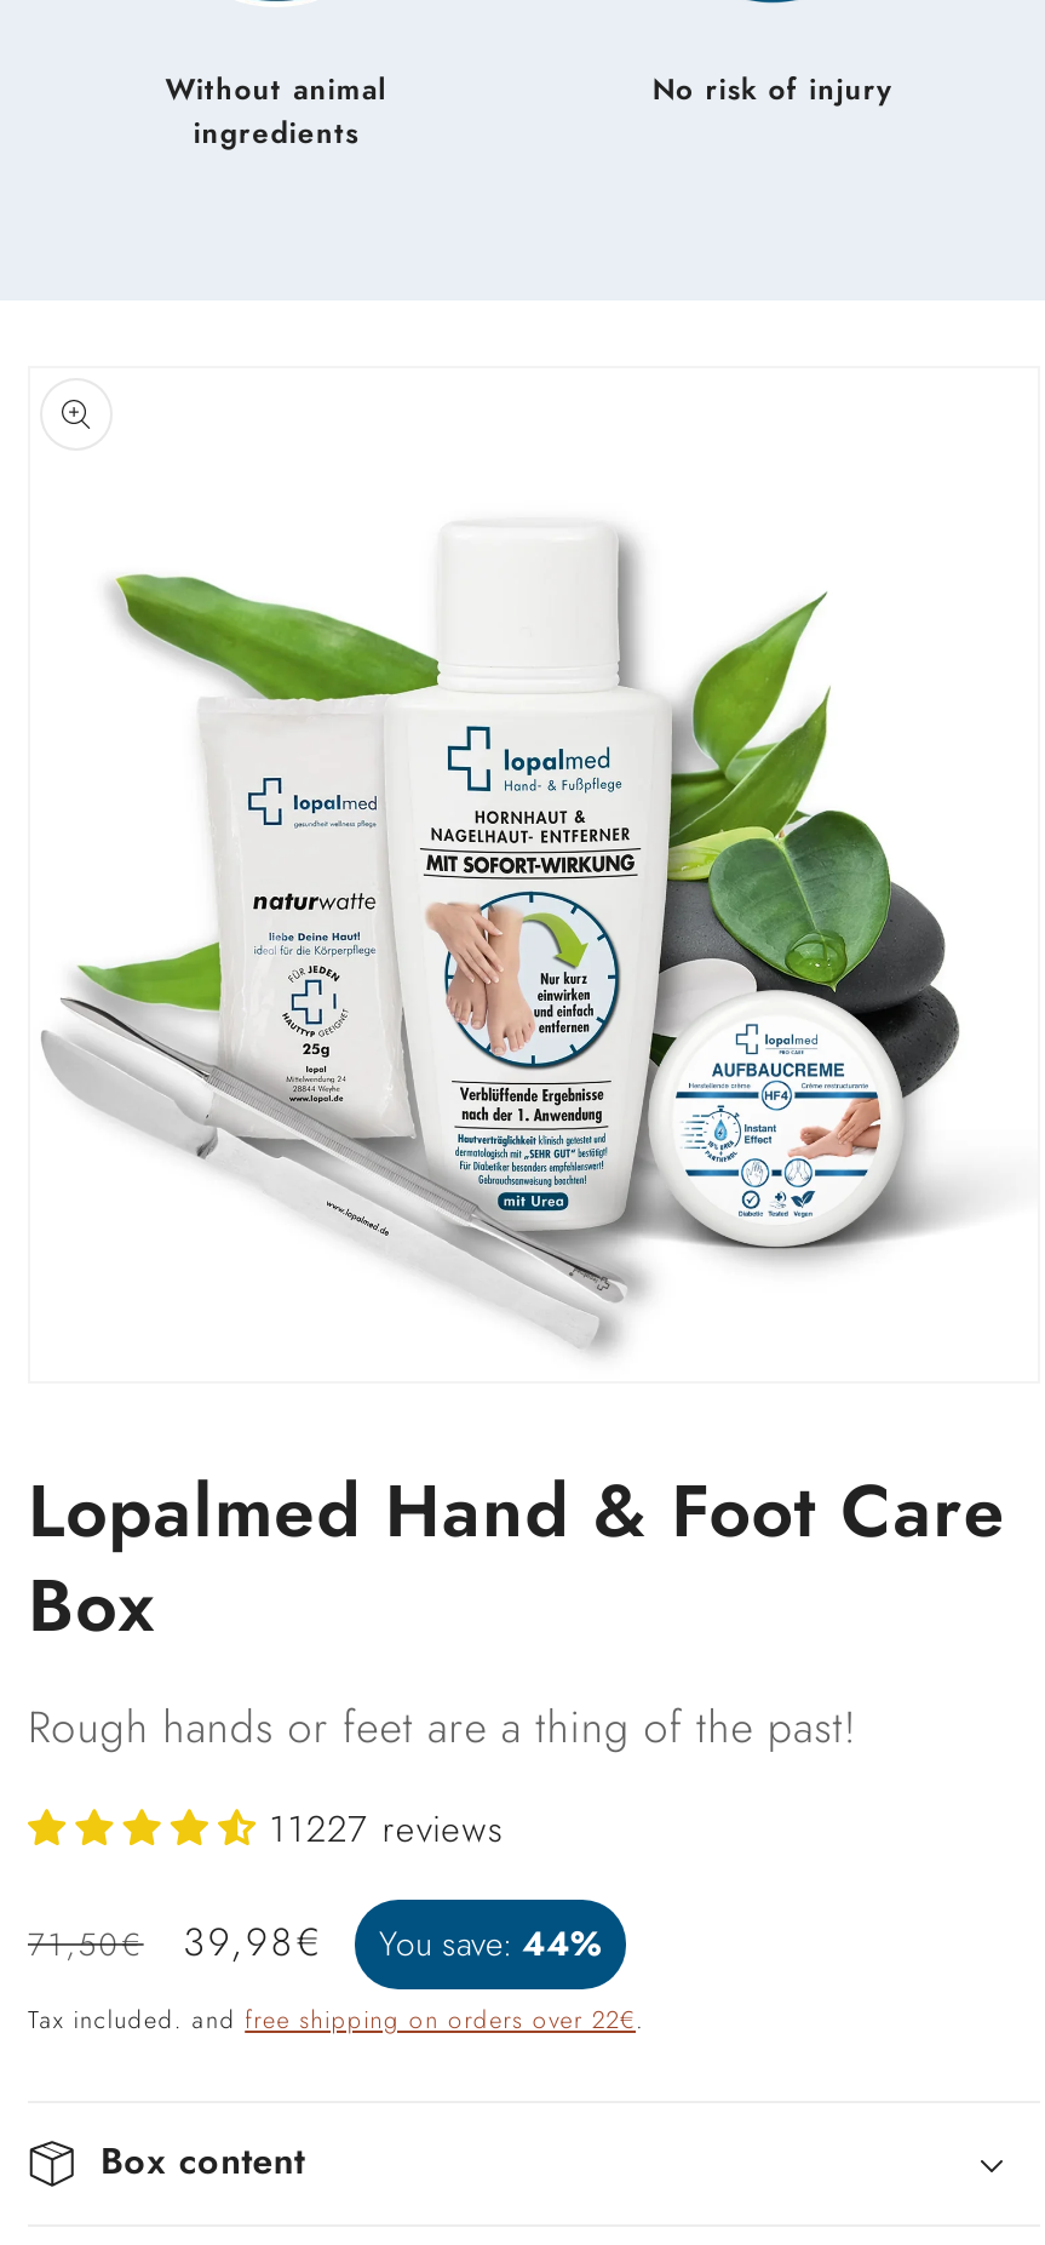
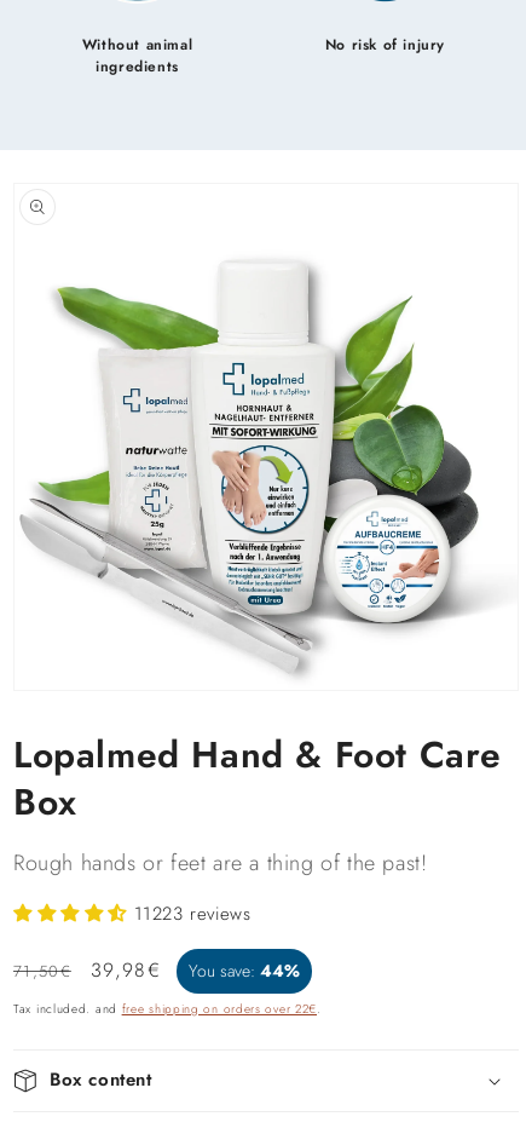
[269,1802,504,1855] 11227 reviews -> [134,900,251,926] 11223 reviews

